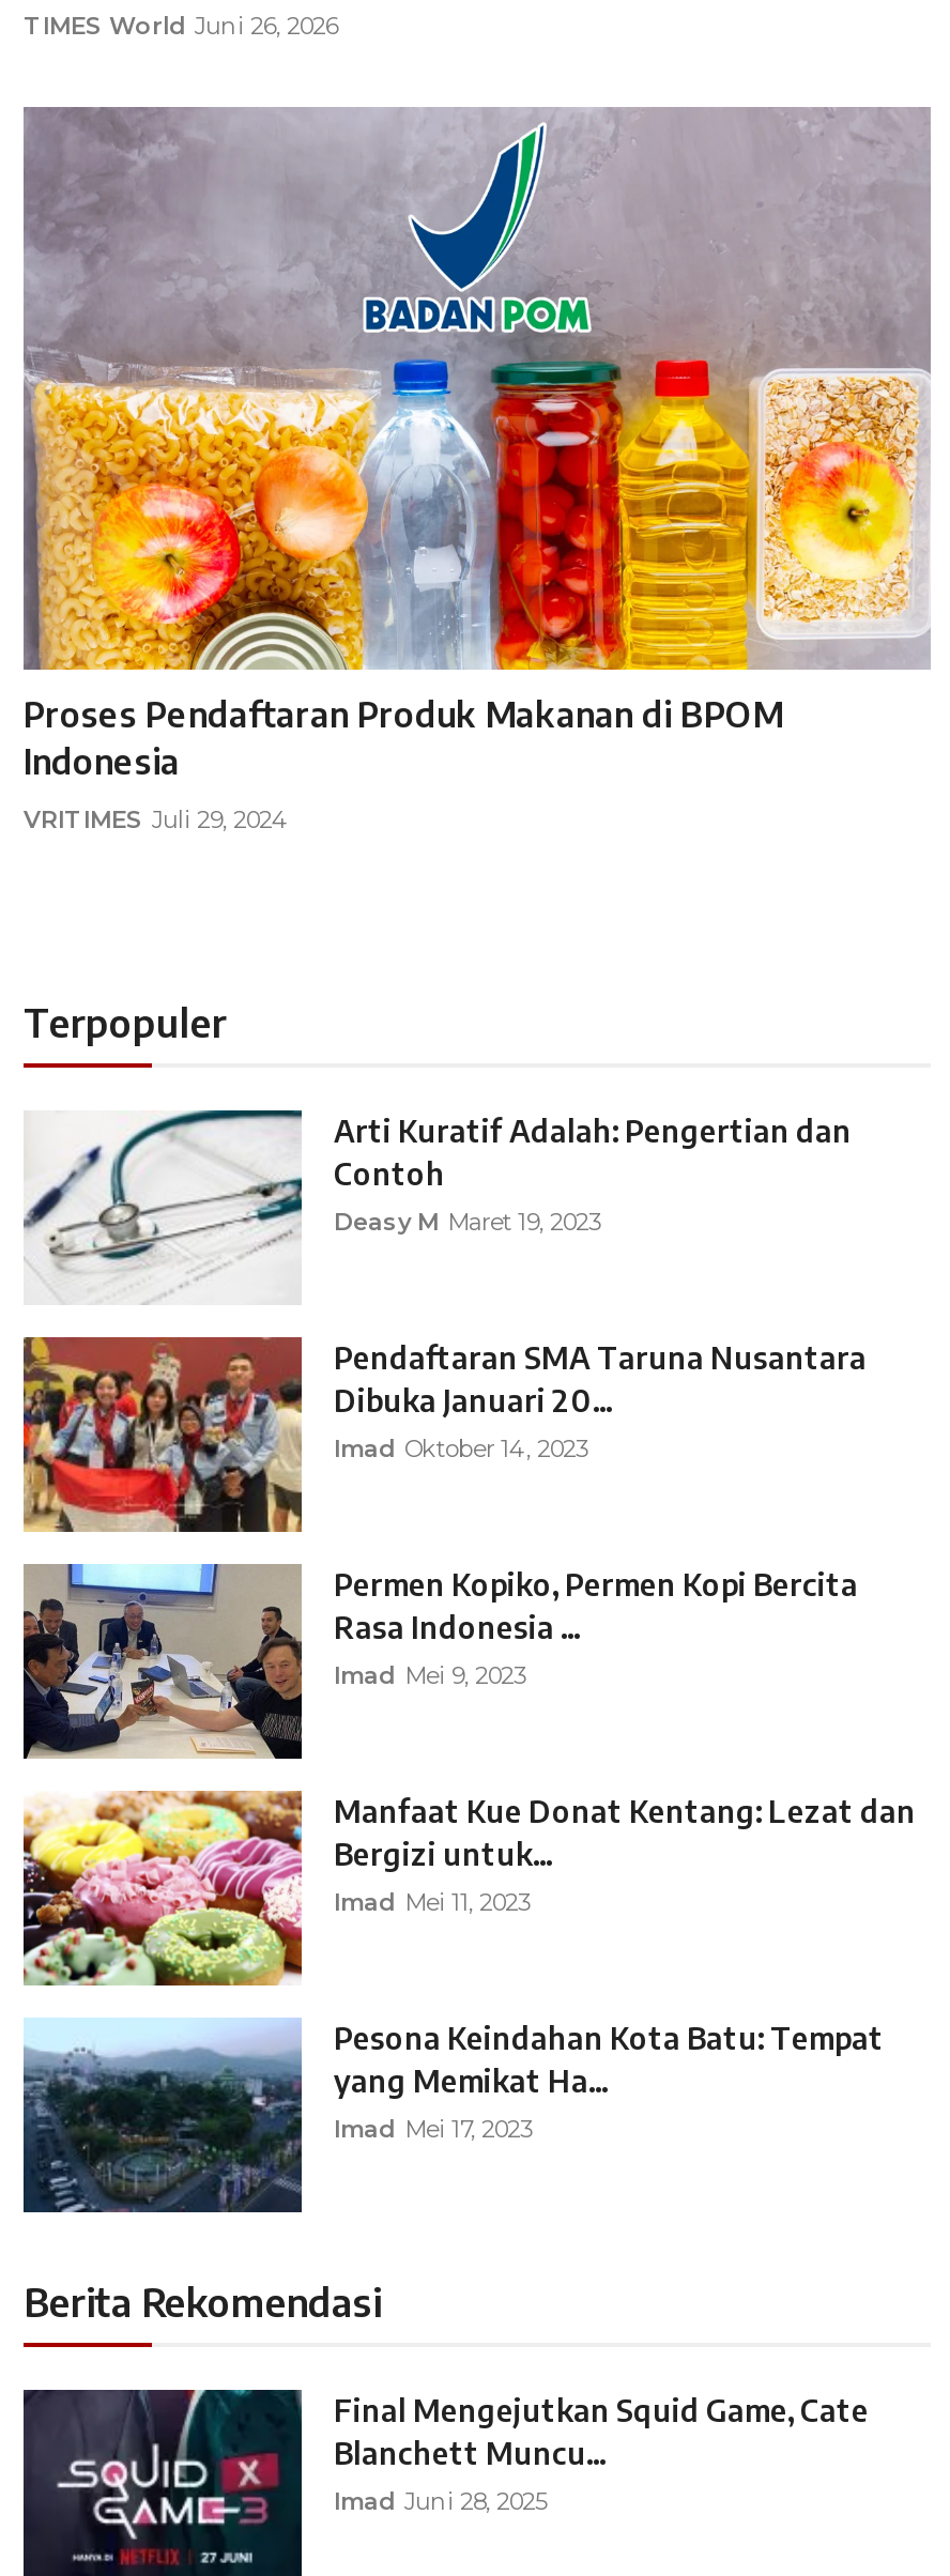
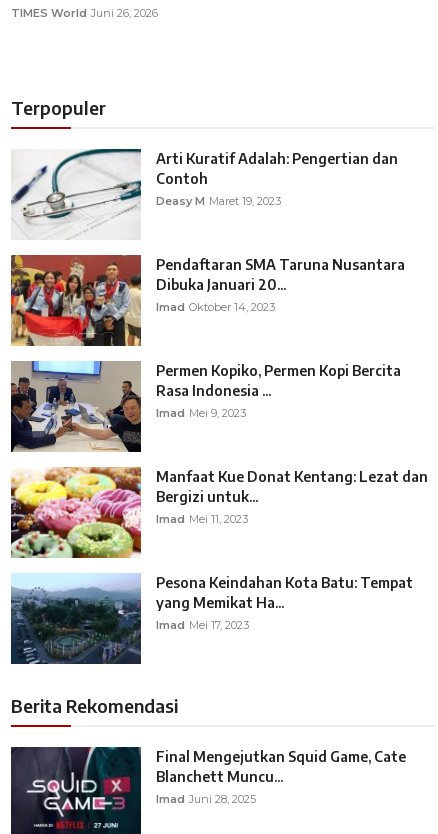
[21,106,933,833] [image] | Proses Pendaftaran Produk Makanan di BPOM | Indonesia | VRITIMES Juli 29, 2024 -> none

